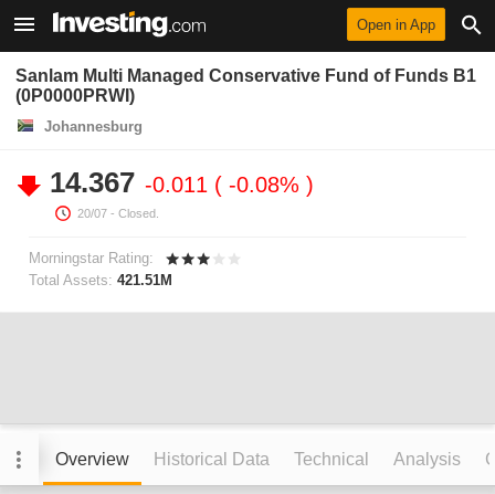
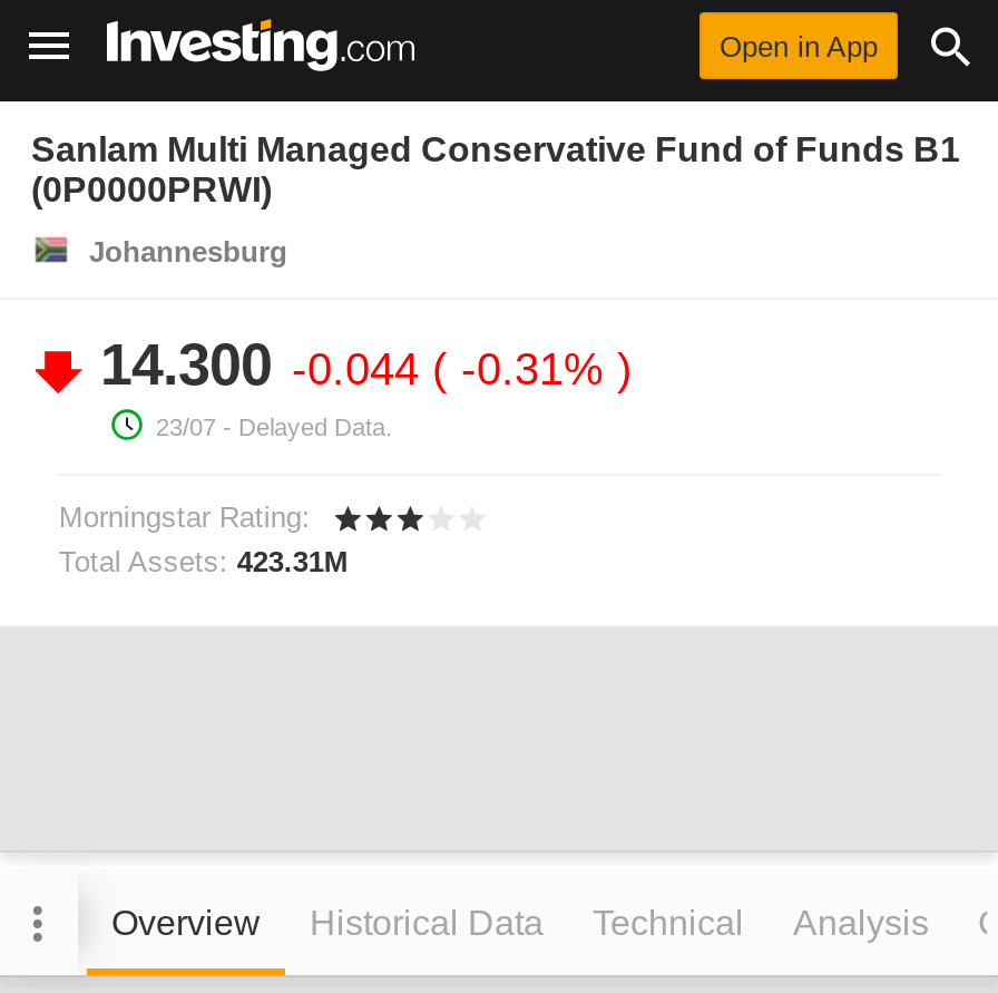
[50,166,306,220] 14.367 -0.011 -0.08% | 20/07 - Closed. -> [100,331,617,440] 14.300 -0.044 -0.31% | 23/07 - Delayed Data.
[29,272,173,289] Total Assets: 421.51M -> [59,545,348,579] Total Assets: 423.31M

